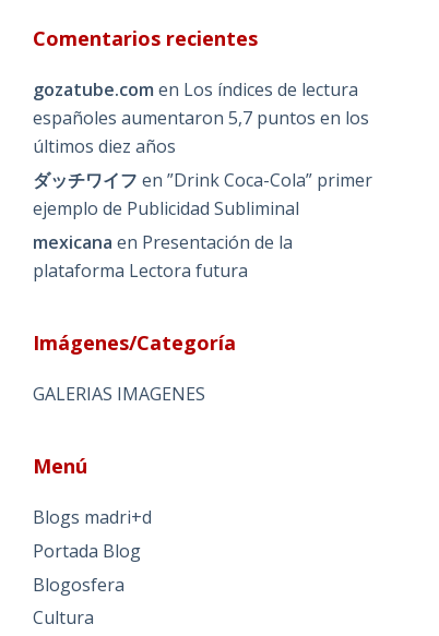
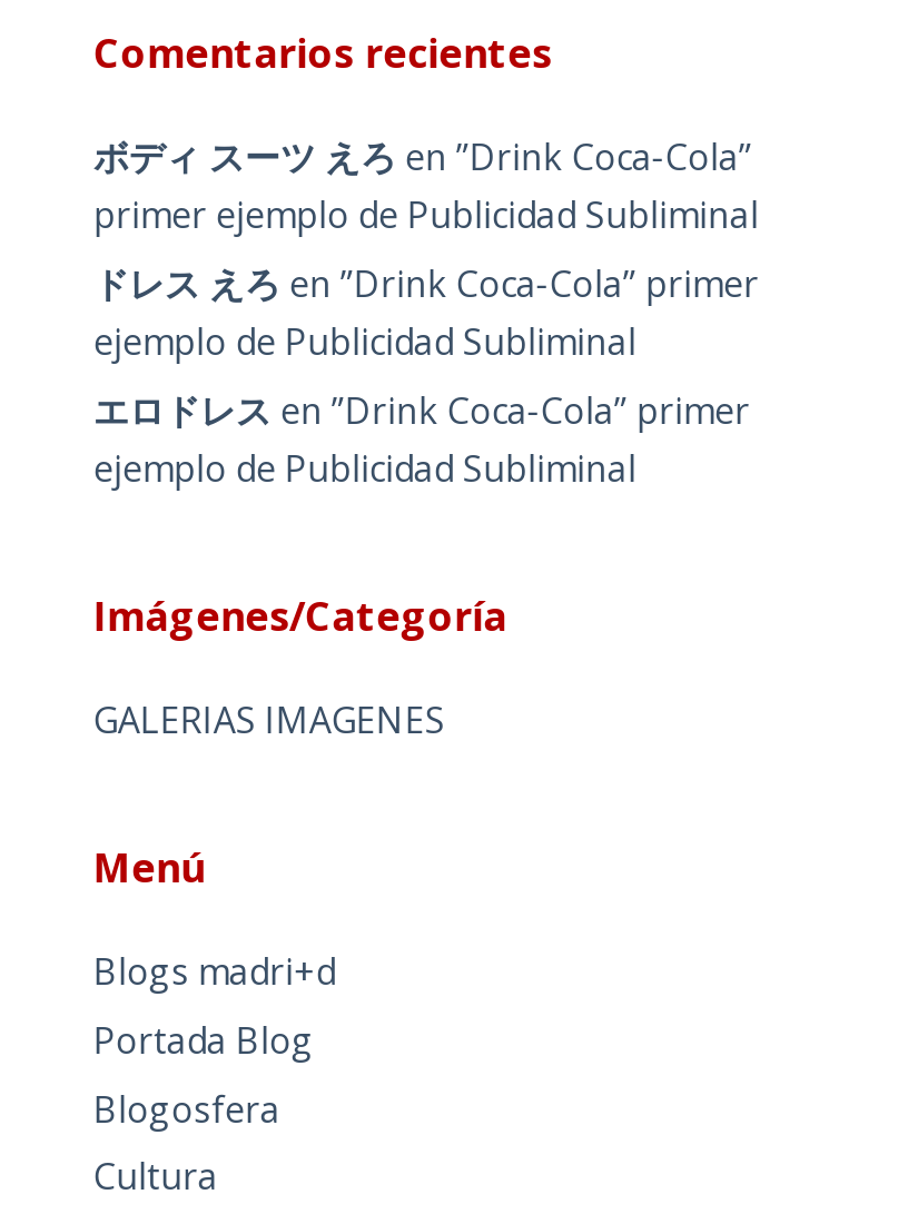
[33,78,372,192] gozatube.com en Los índices de lectura | españoles aumentaron 5,7 puntos en los | últimos diez años | ダッチワイフen”Drink Coca-Cola” primer -> [93,134,759,309] ボディ スーツ えろen”Drink Coca-Cola” | primer ejemplo de Publicidad Subliminal | ドレス えろen”Drink Coca-Cola” primer
[33,230,293,283] mexicana en Presentación de la | plataforma Lectora futura -> [93,386,750,493] エロドレスen”Drink Coca-Cola” primer | ejemplo de Publicidad Subliminal

